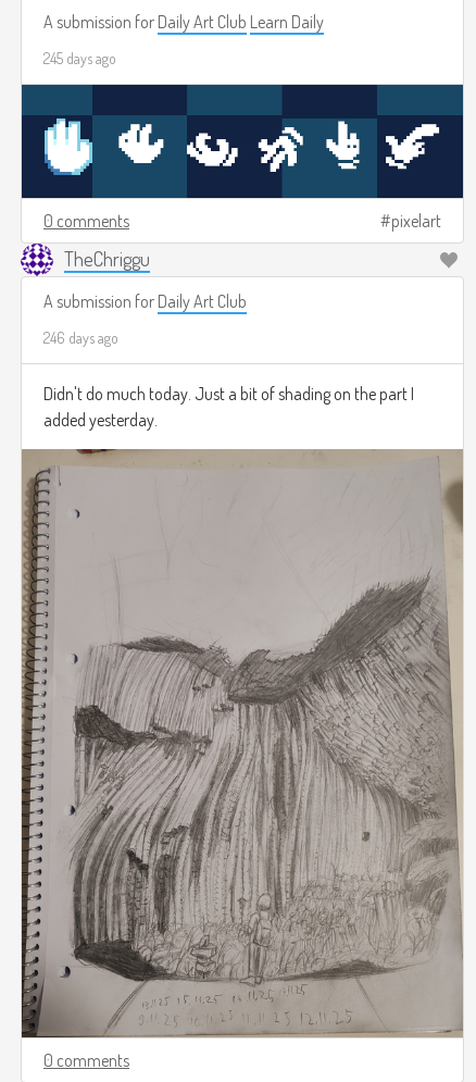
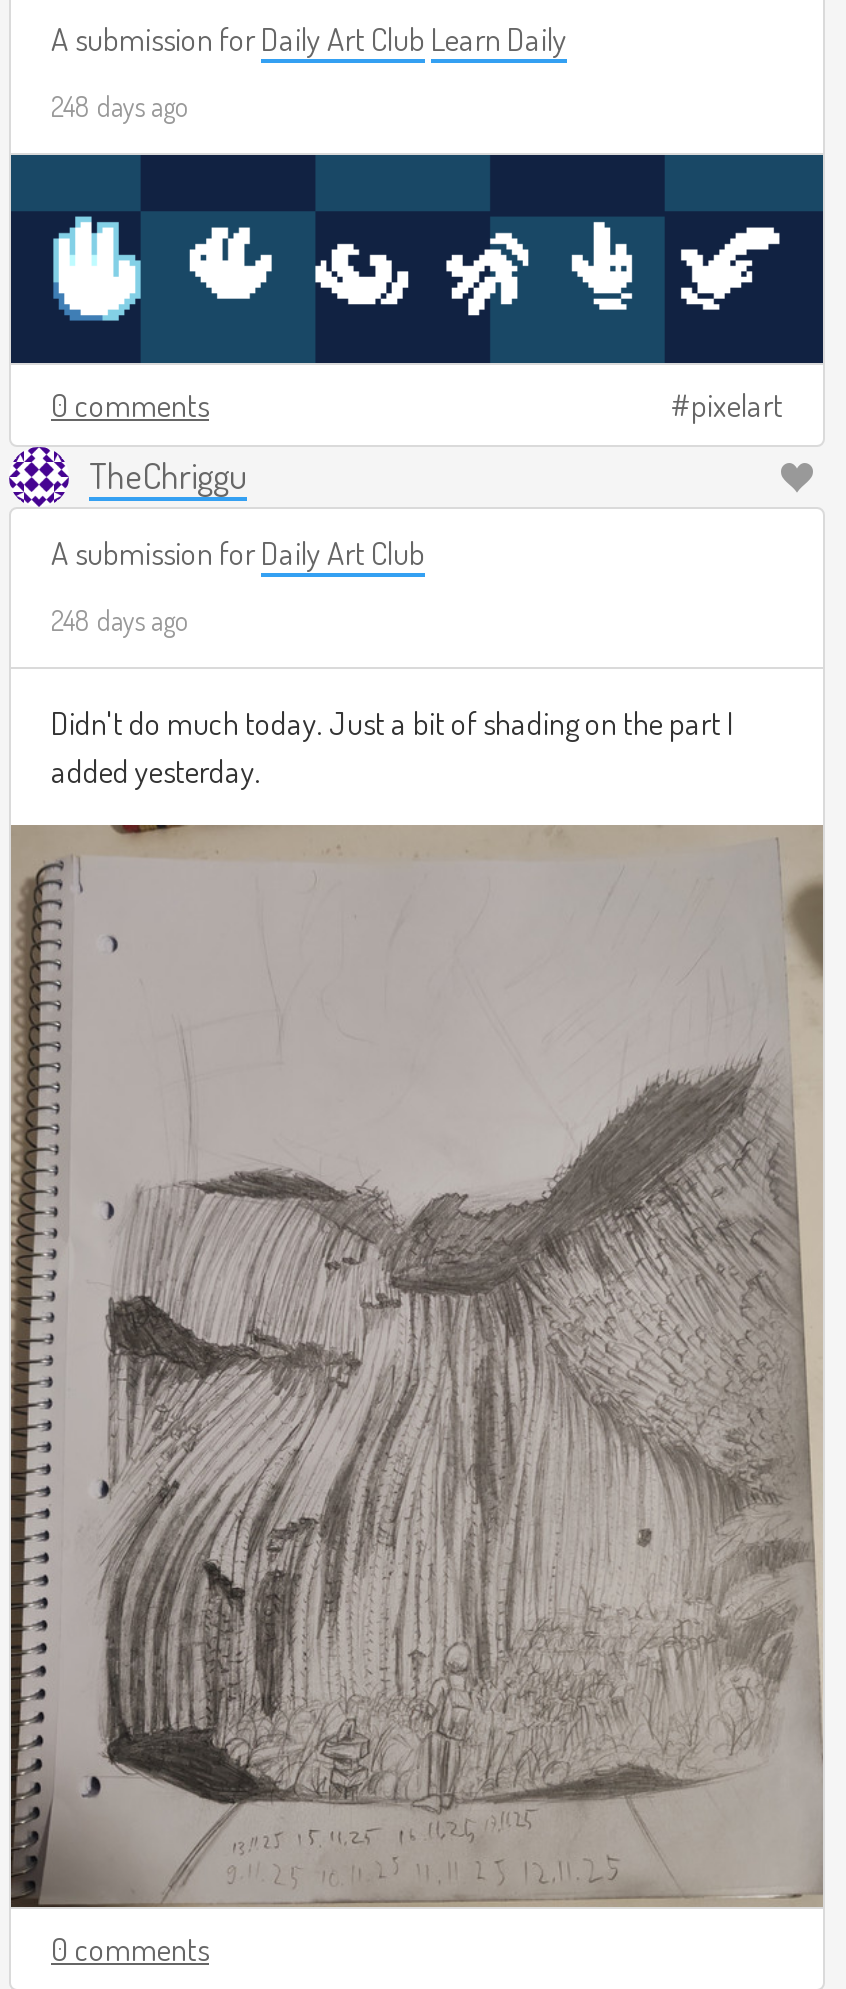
[43,49,116,68] 245 days ago -> [51,89,189,123] 248 days ago
[43,328,118,347] 246 days ago -> [51,603,189,637] 248 days ago

